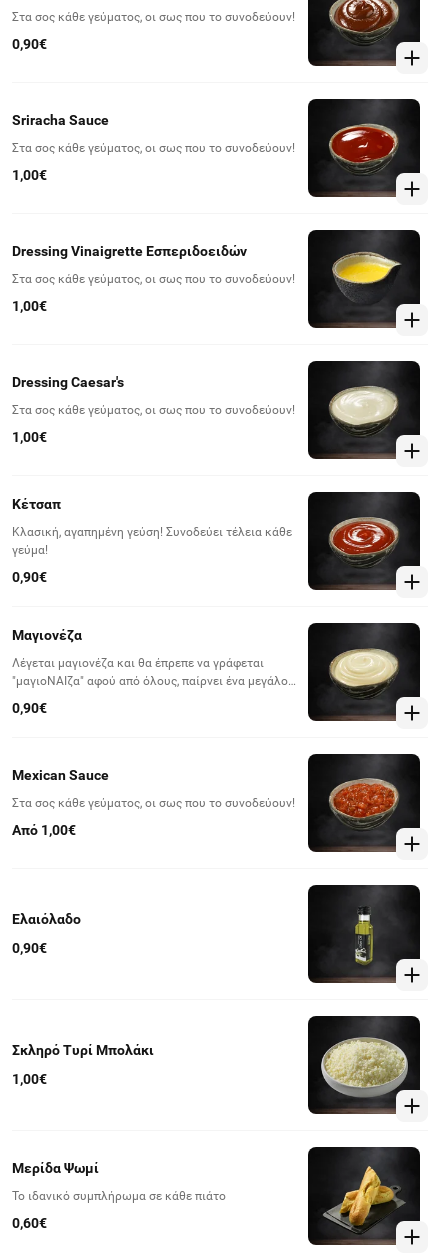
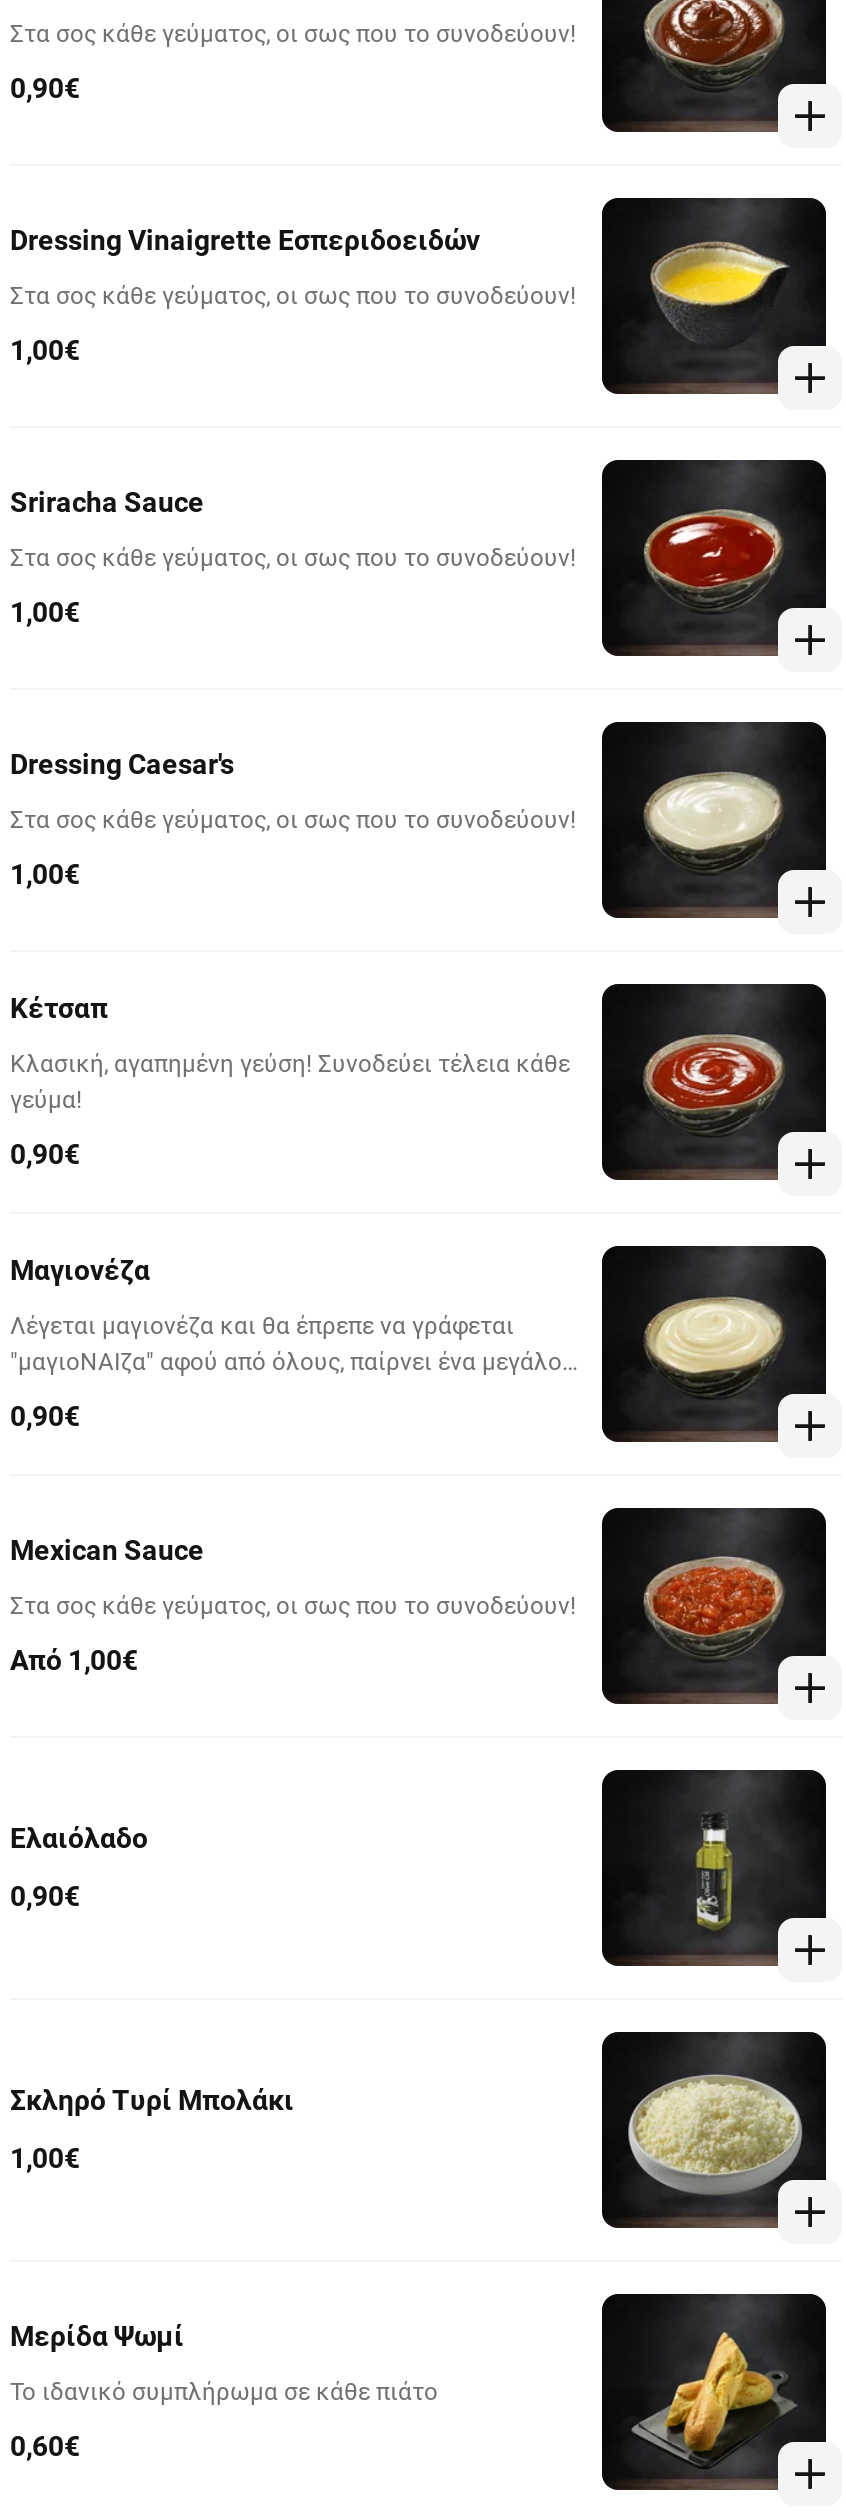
moved [12,112,109,128] -> [10,486,204,518]: Sriracha Sauce
moved [328,121,399,166] -> [642,504,784,592]: [image]
moved [12,243,247,259] -> [10,224,480,256]: Dressing Vinaigrette Εσπεριδοειδών
moved [329,251,401,295] -> [644,240,788,328]: [image]

